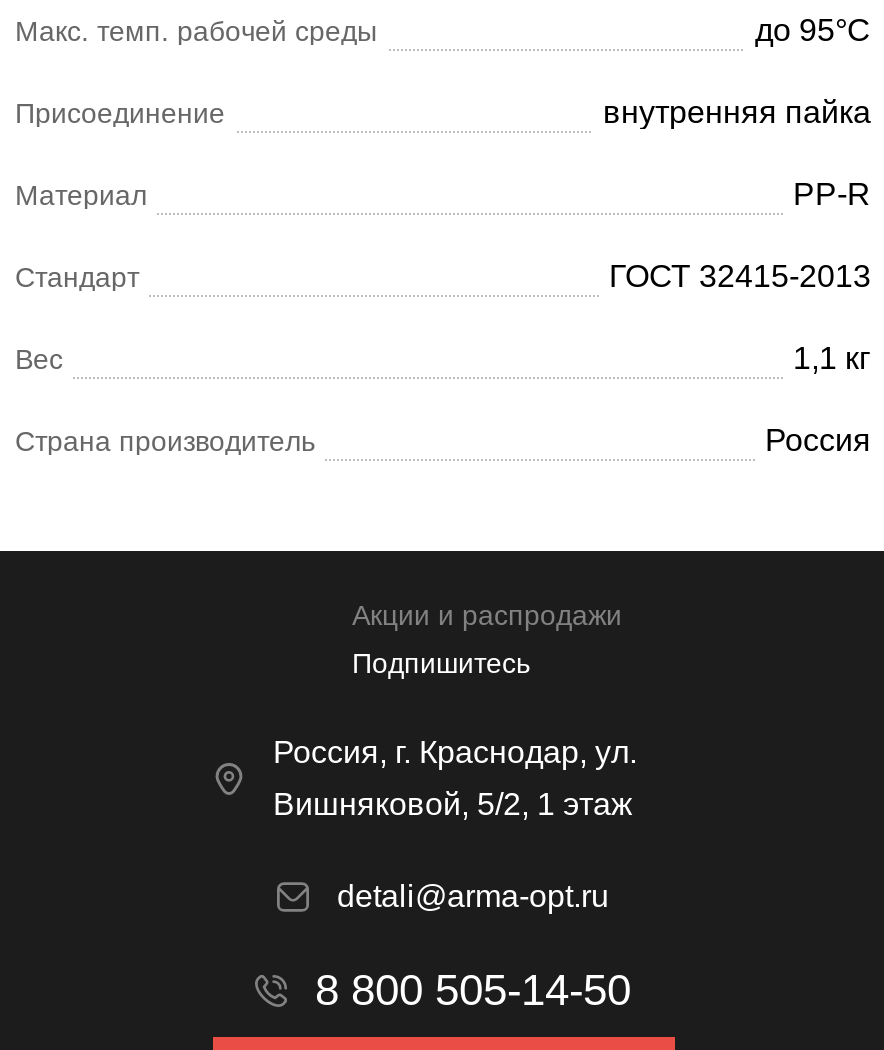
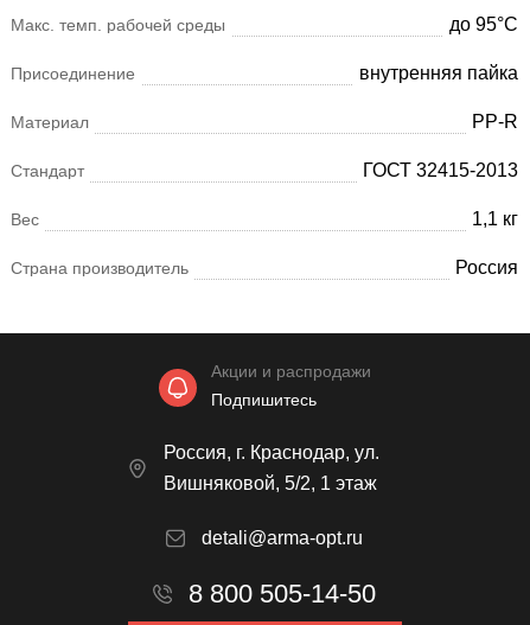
none -> [158,368,198,408] [image]

